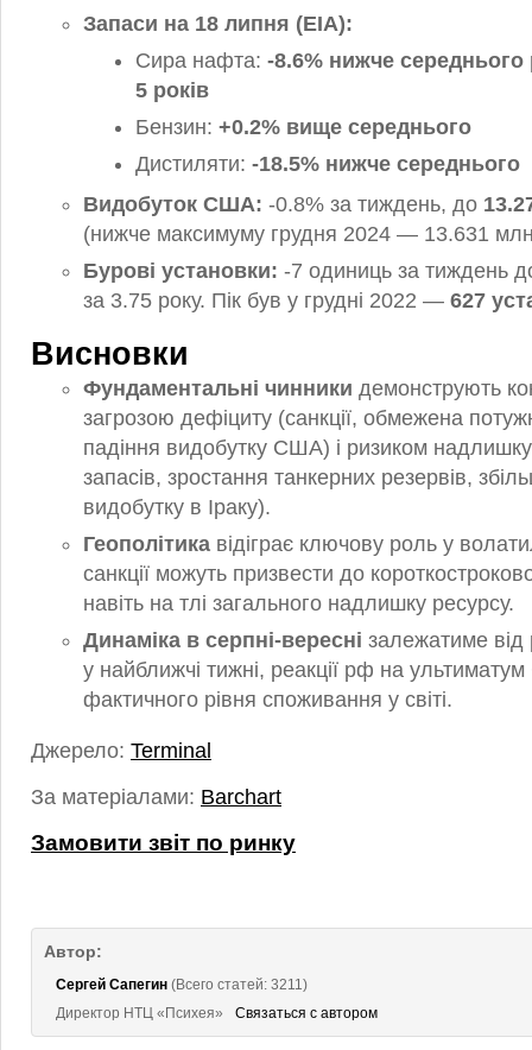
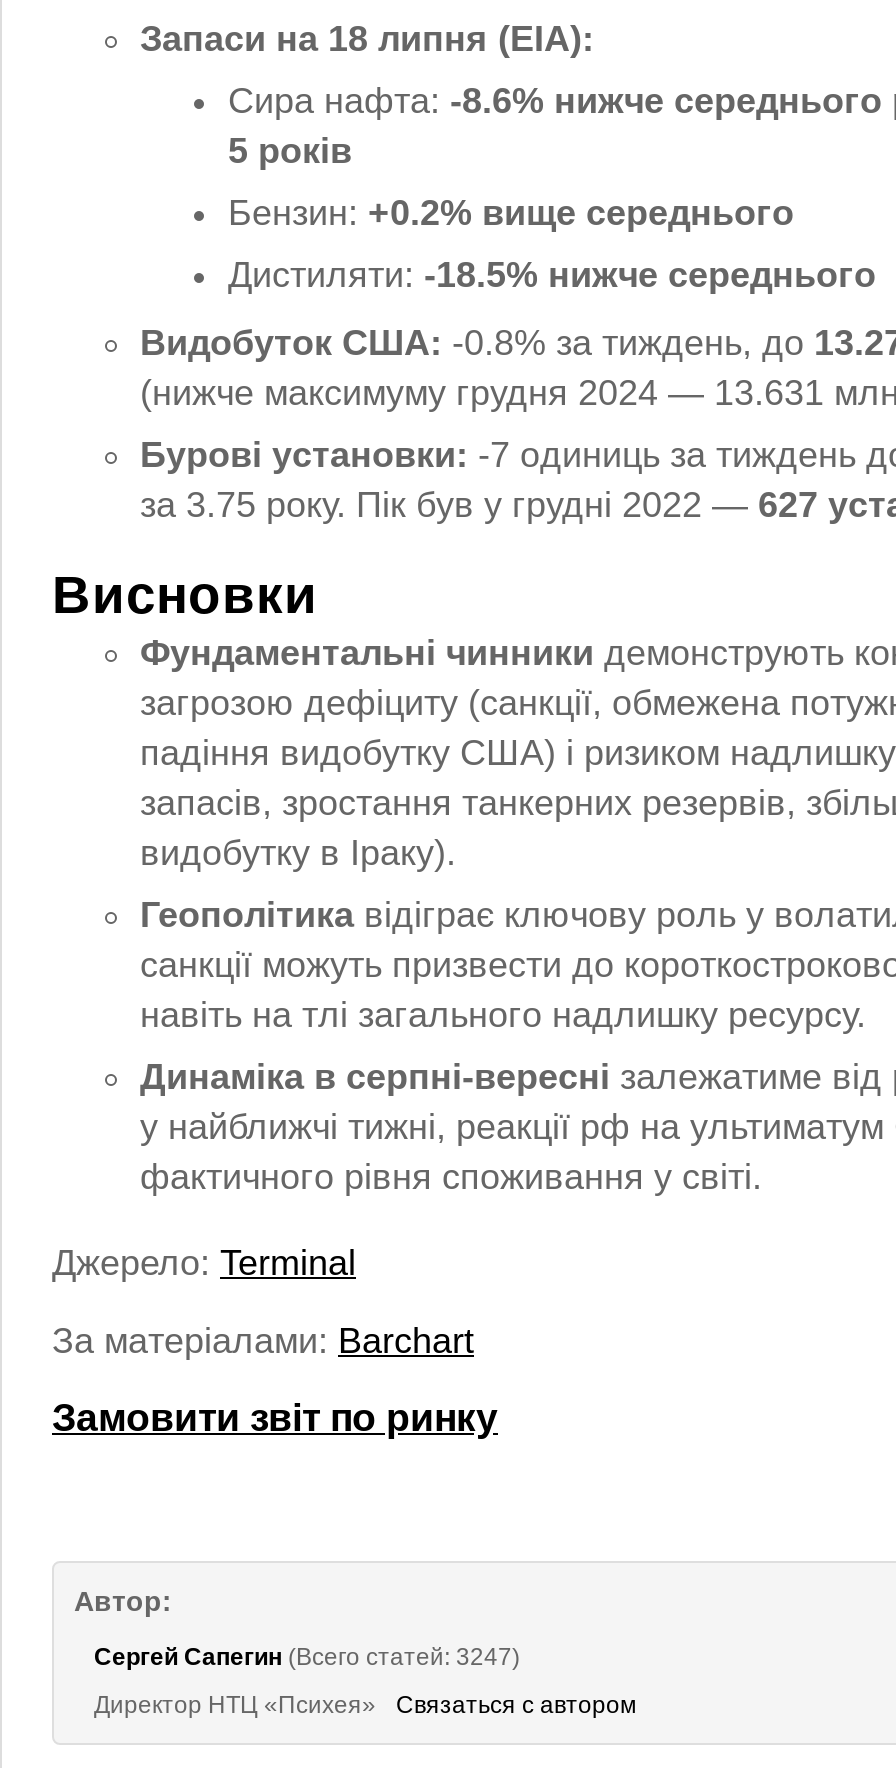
[56,976,308,993] Сергей Сапегин (Всего статей: 3211) -> [94,1643,520,1671] Сергей Сапегин (Всего статей: 3247)

